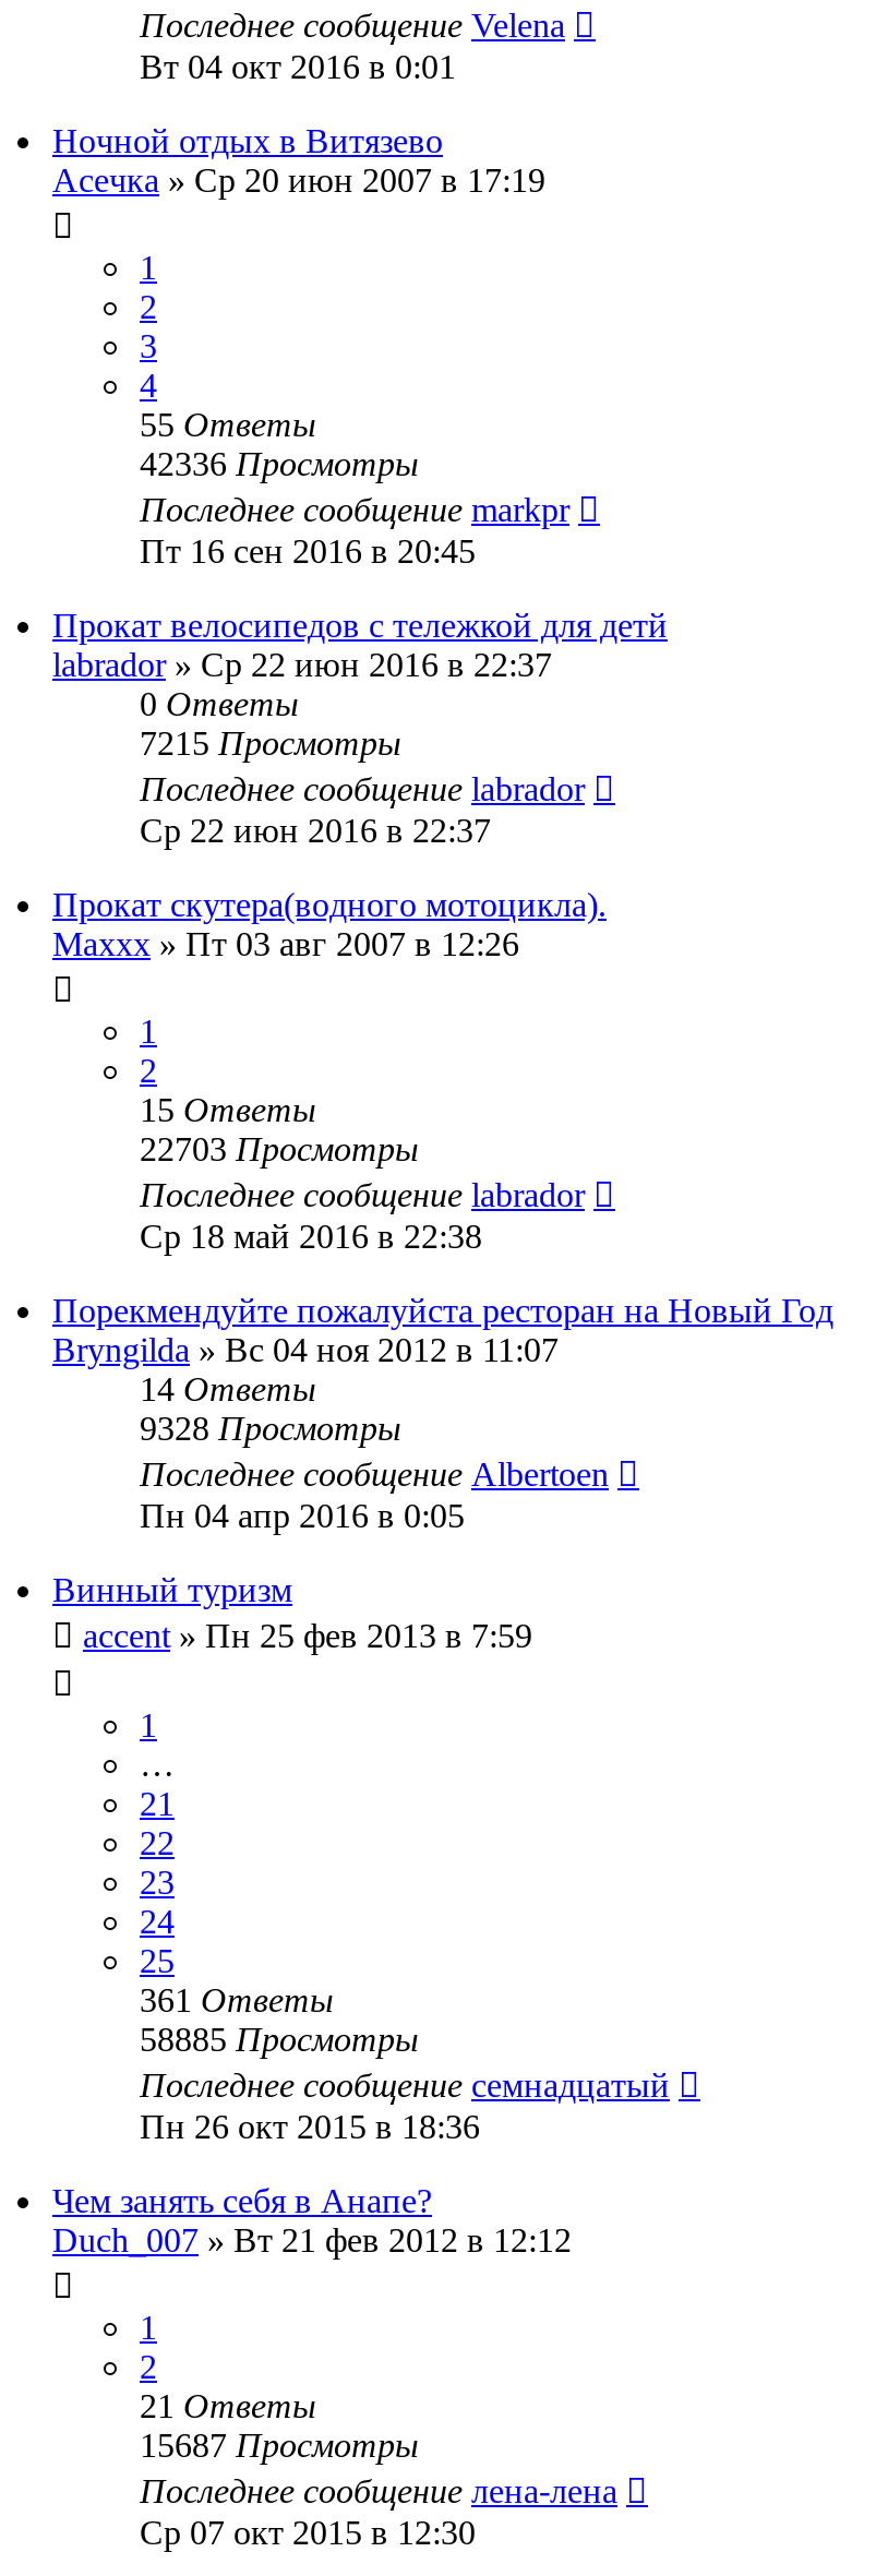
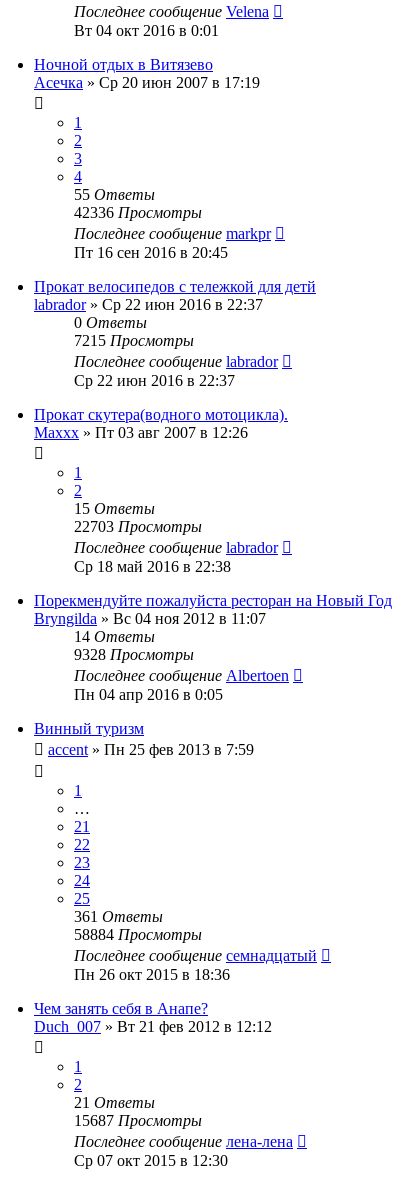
[140,2020,419,2058] 58885 Просмотры -> [74,926,202,943] 58884 Просмотры

